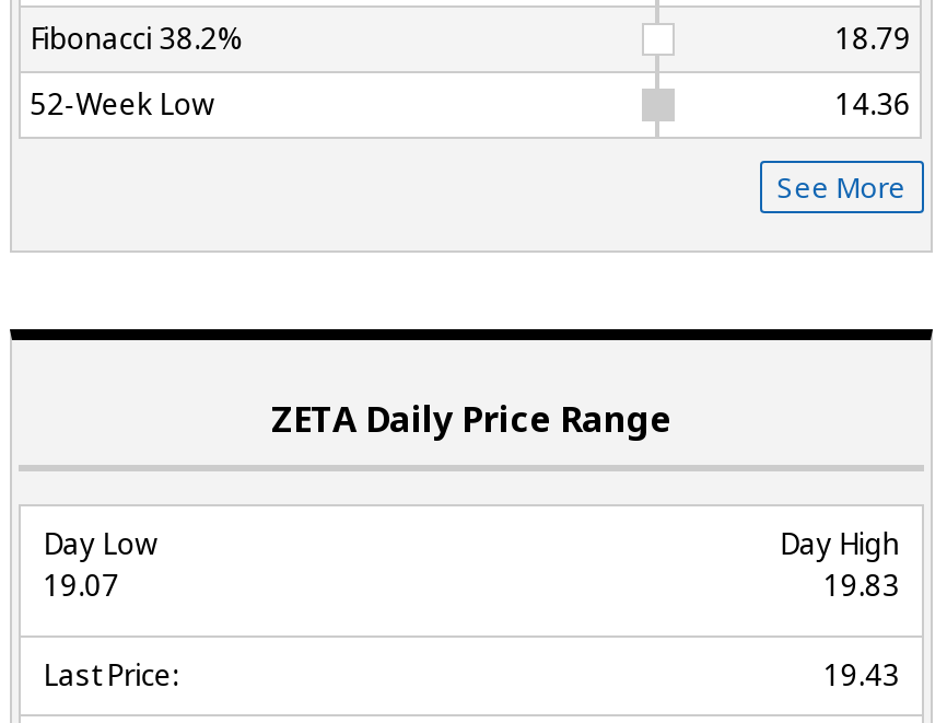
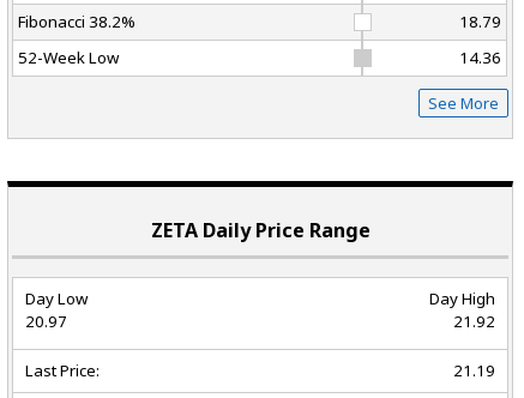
[43,565,119,604] 19.07 -> [25,310,67,332] 20.97
[823,565,900,604] 19.83 -> [453,310,495,332] 21.92
[823,655,900,694] 19.43 -> [453,359,495,381] 21.19

